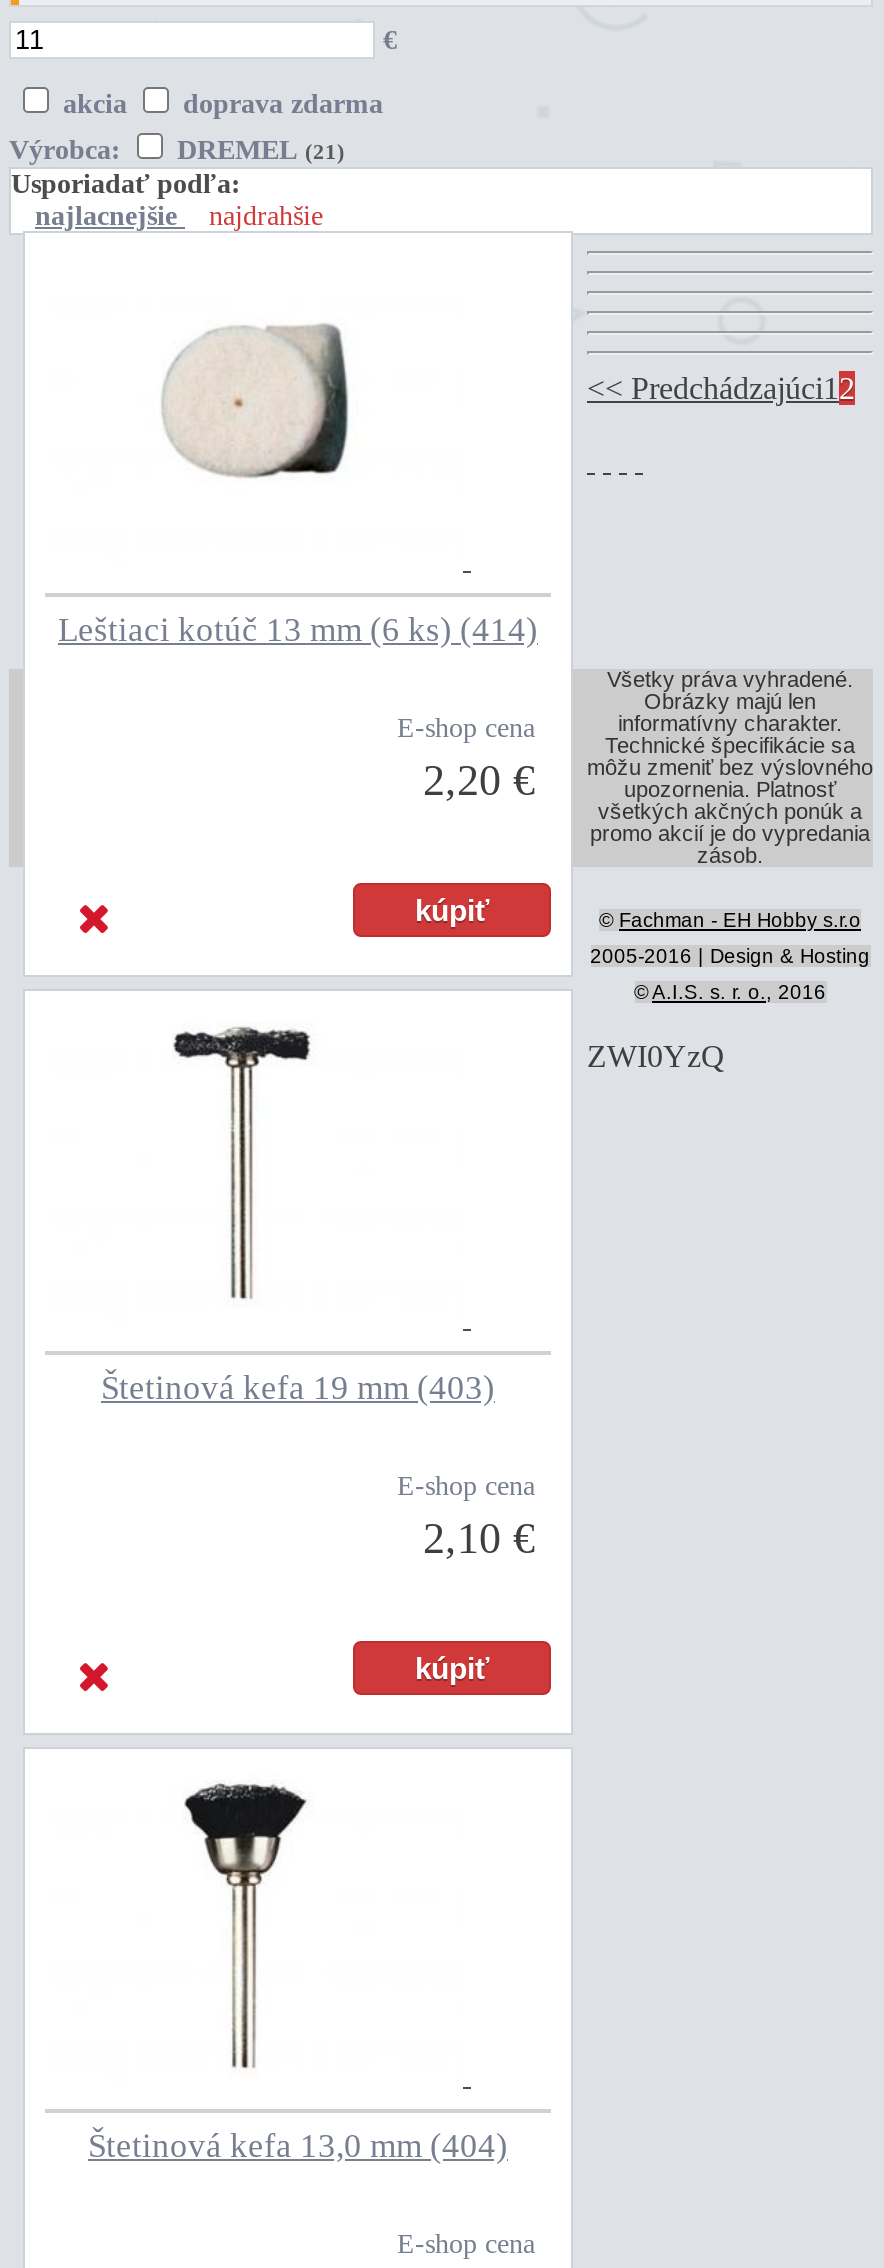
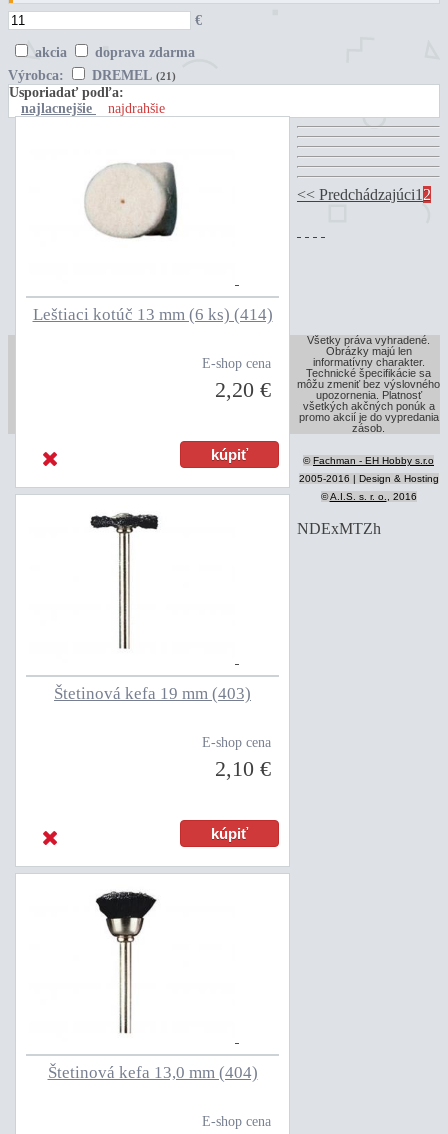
[587,1040,725,1074] ZWI0YzQ -> [297,519,381,536] NDExMTZh

